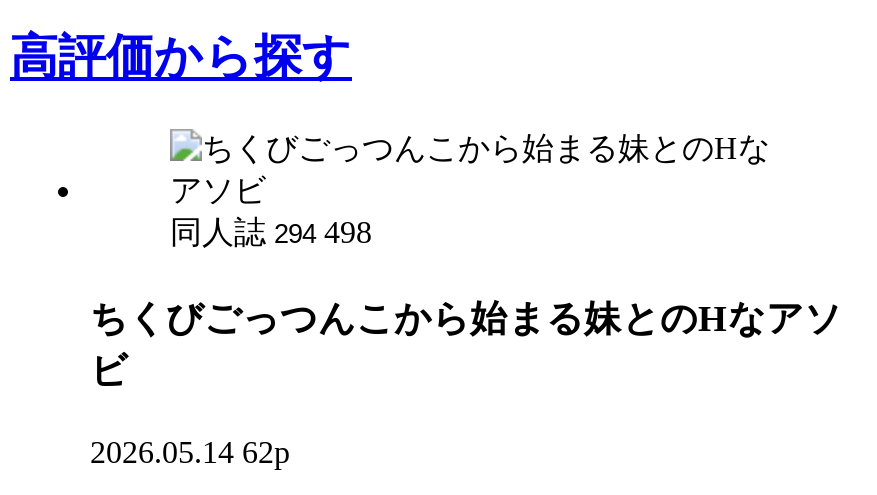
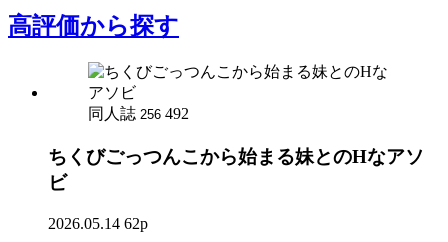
[170,215,372,249] 同人誌 294 498 -> [88,105,189,122] 同人誌 256 492

